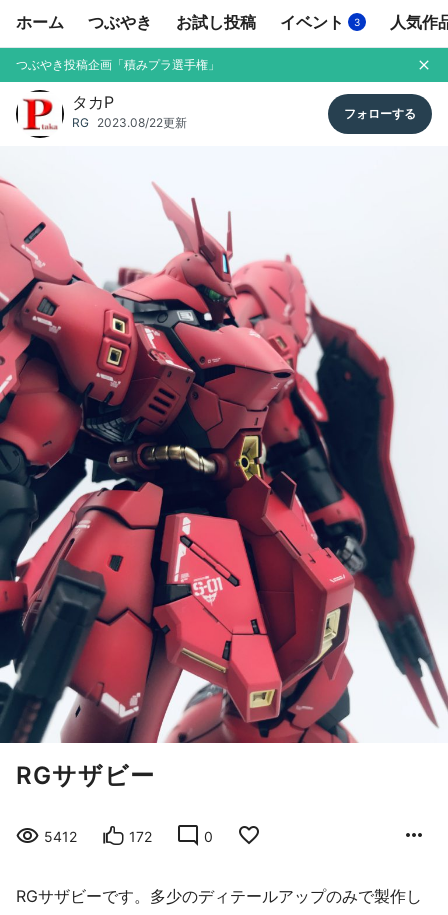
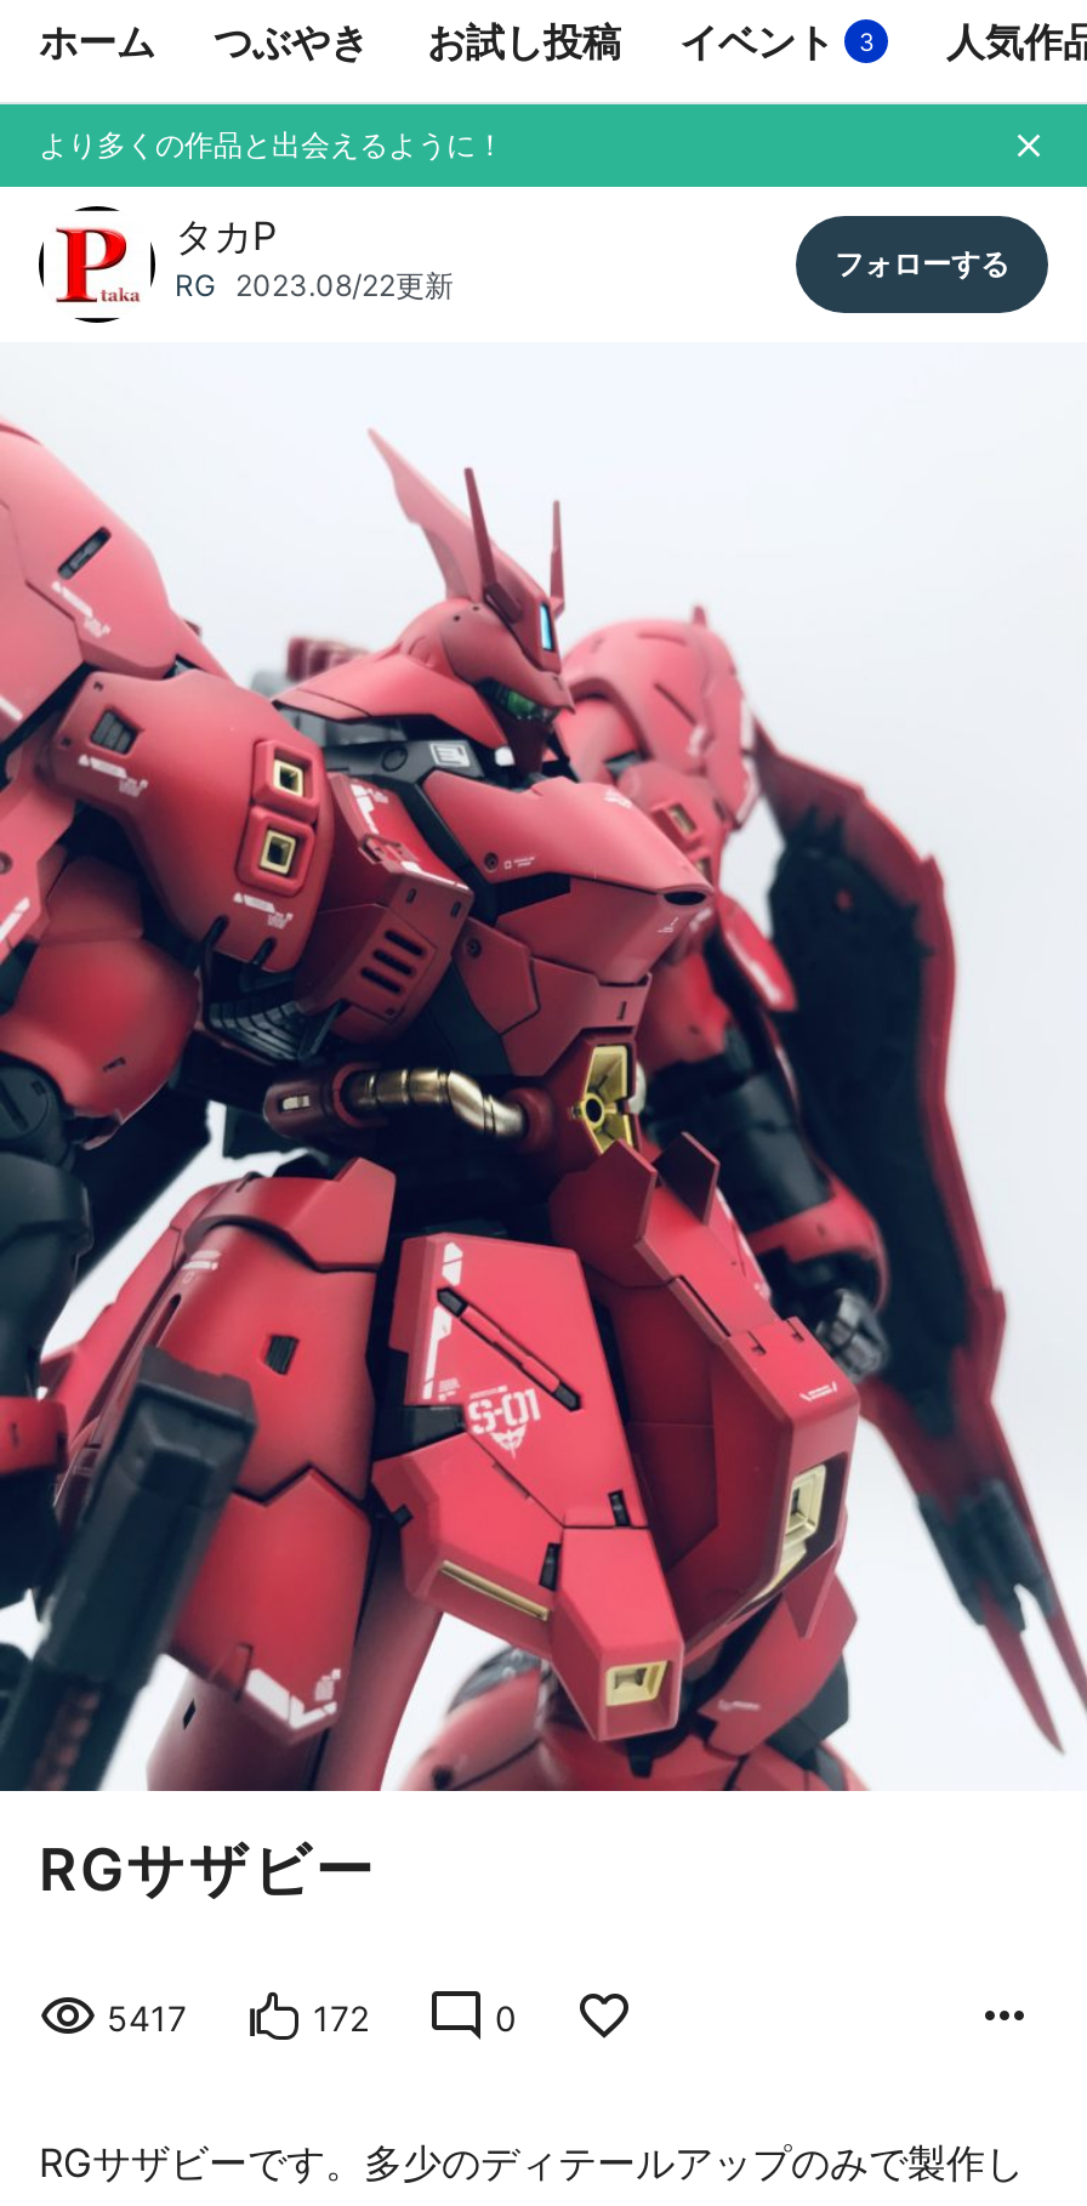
[16,57,220,72] つぶやき投稿企画「積みプラ選手権」 -> [39,126,505,163] より多くの作品と出会えるように！
[44,828,77,845] 5412 -> [107,1997,187,2038] 5417

